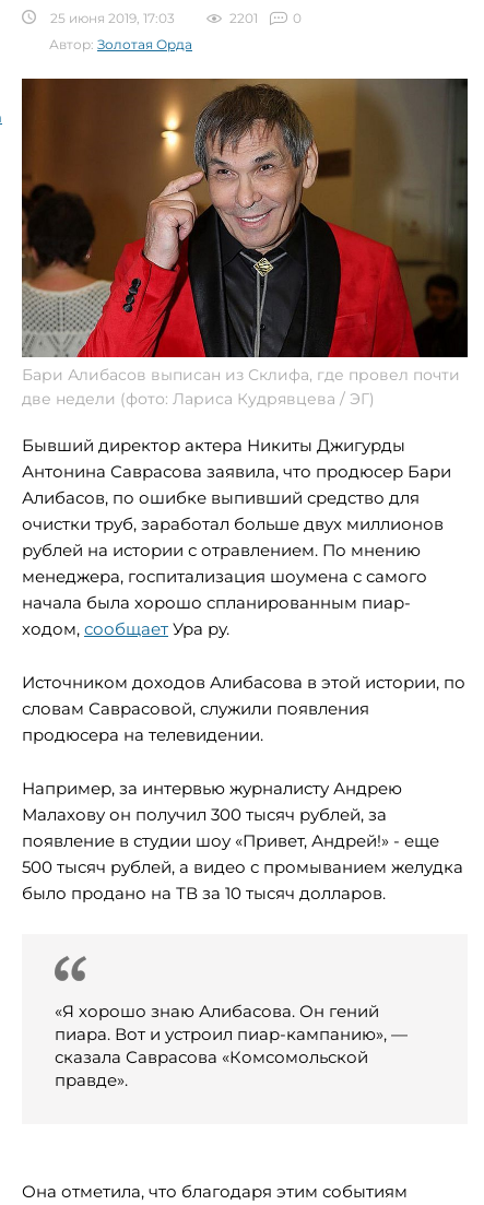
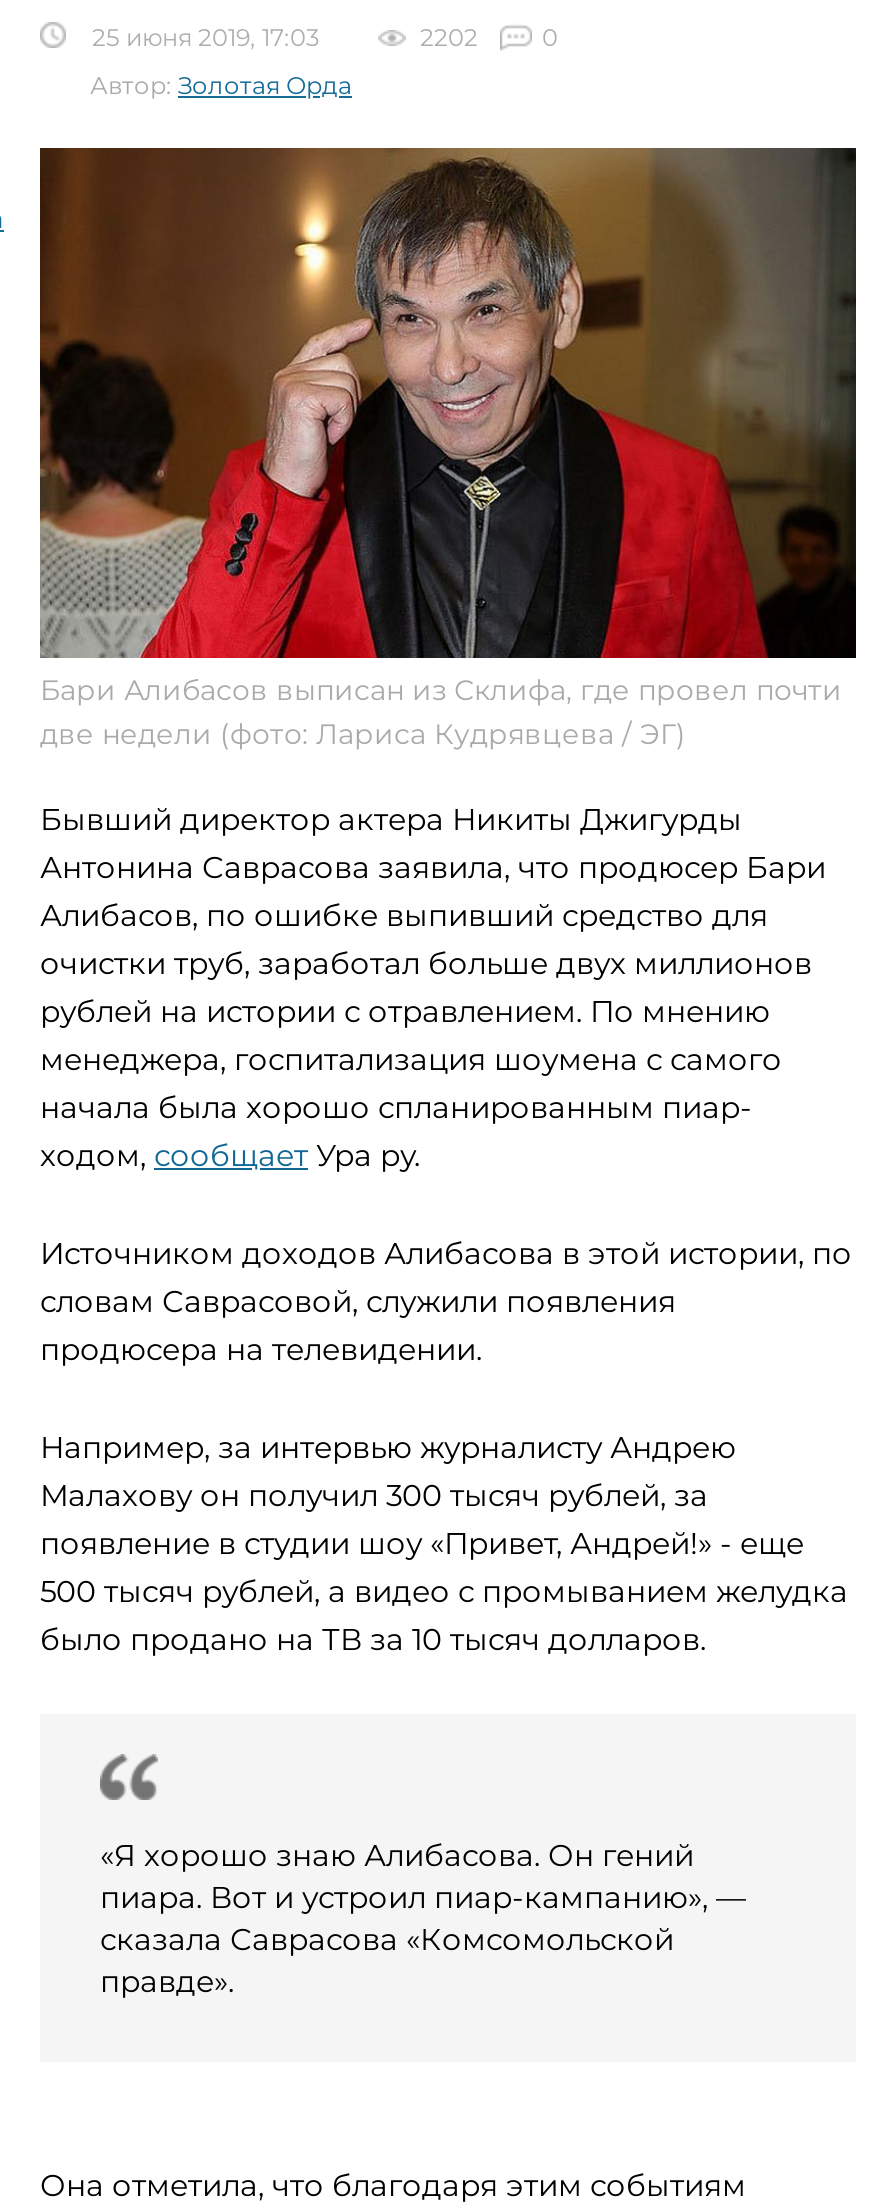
[229,10,258,26] 2201 -> [420,22,478,52] 2202

